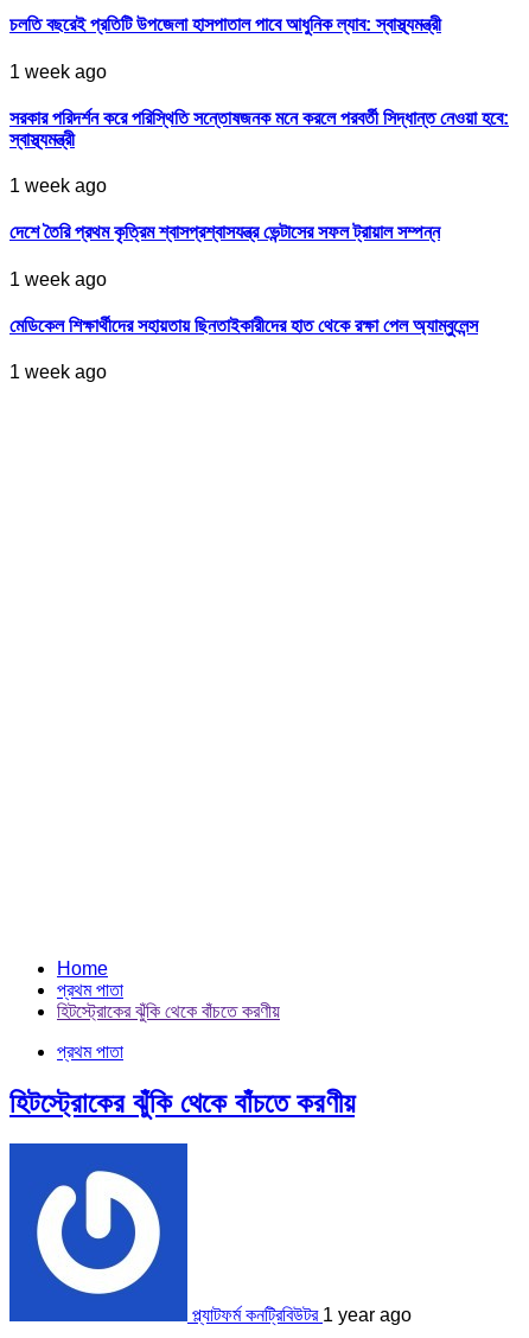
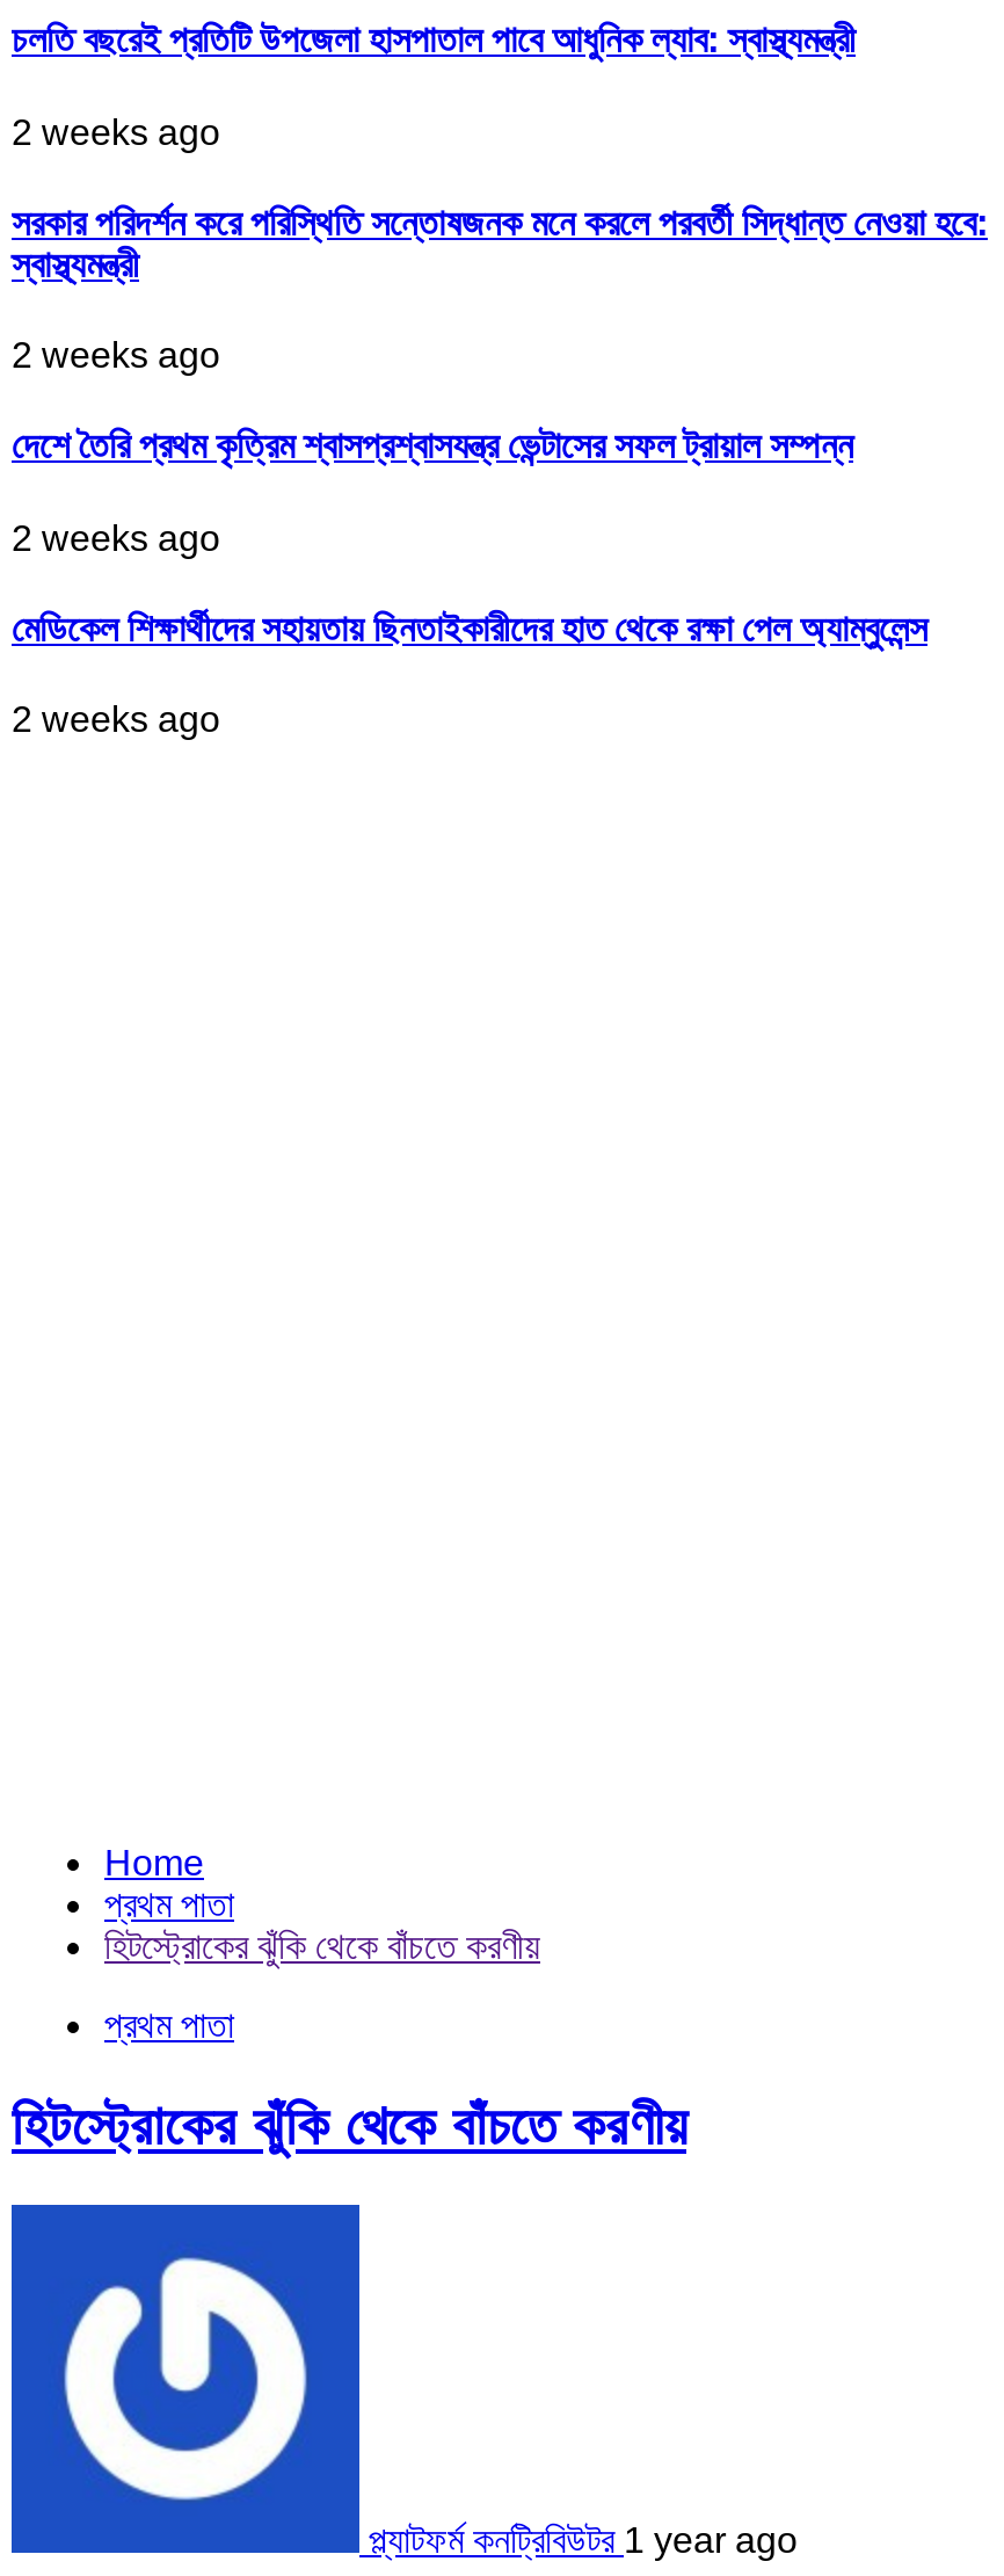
[9,61,107,81] 1 week ago -> [12,111,220,151] 2 weeks ago
[9,176,107,196] 1 week ago -> [12,335,220,375] 2 weeks ago
[9,269,107,289] 1 week ago -> [12,518,220,557] 2 weeks ago
[9,362,107,382] 1 week ago -> [12,700,220,739] 2 weeks ago

